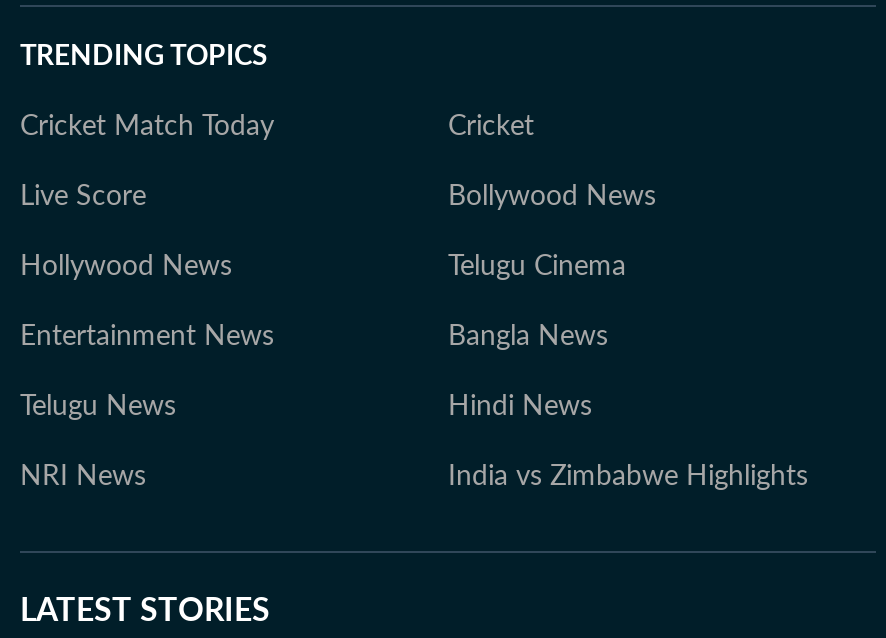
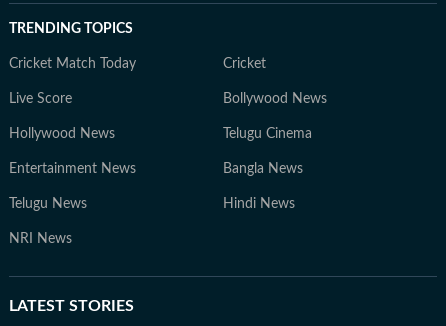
[448,463,808,491] India vs Zimbabwe Highlights -> none

